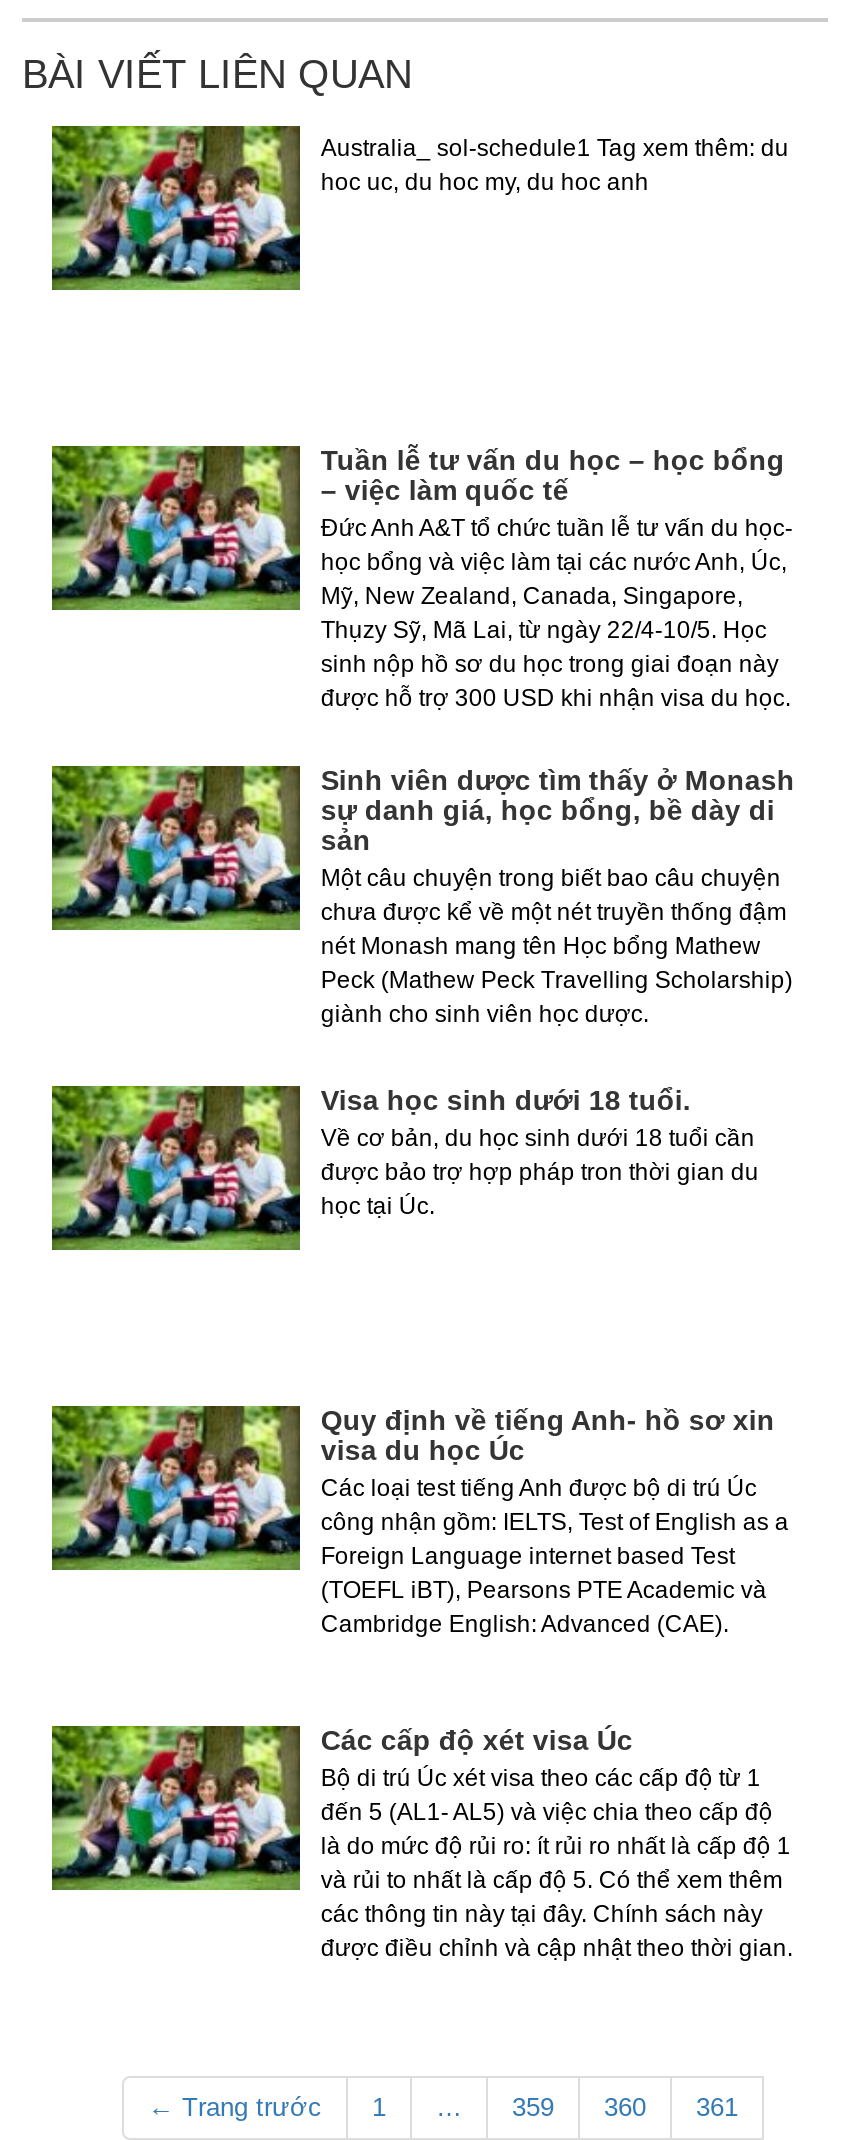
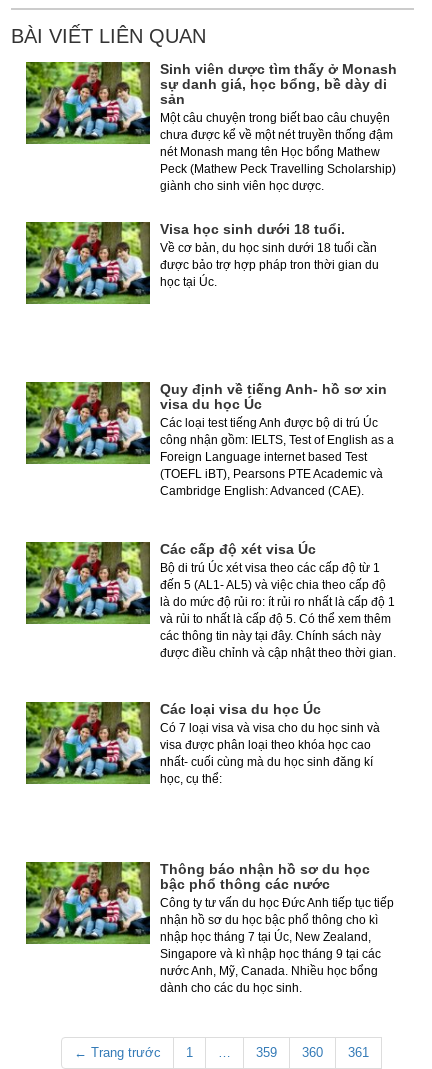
[321,134,789,196] Australia_ sol-schedule1 Tag xem thêm: du | hoc uc, du hoc my, du hoc anh -> none
[321,444,793,712] Tuần lễ tư vấn du học – học bổng | – việc làm quốc tế | Đức Anh A&T tổ chức tuần lễ tư vấn du học- | học bổng và việc làm tại các nước Anh, Úc, | Mỹ, New Zealand, Canada, Singapore, | Thụzy Sỹ, Mã Lai, từ ngày 22/4-10/5. Học | sinh nộp hồ sơ du học trong giai đoạn này | được hỗ trợ 300 USD khi nhận visa du học. -> none
moved [48,762,795,1962] -> [24,60,397,660]: [image] | Sinh viên dược tìm thấy ở Monash | sự danh giá, học bổng, bề dày di | ... | các thông tin này tại đây. Chính sách này | được điều chỉnh và cập nhật theo thời gian.
none -> [160,701,380,786] Các loại visa du học Úc | Có 7 loại visa và visa cho du học sinh và | visa được phân loại theo khóa học cao | nhất- cuối cùng mà du học sinh đăng kí | học, cụ thể:
none -> [160,861,394,995] Thông báo nhận hồ sơ du học | bậc phổ thông các nước | Công ty tư vấn du học Đức Anh tiếp tục tiếp | nhận hồ sơ du học bậc phổ thông cho kì | nhập học tháng 7 tại Úc, New Zealand, | Singapore và kì nhập học tháng 9 tại các | nước Anh, Mỹ, Canada. Nhiều học bổng | dành cho các du học sinh.

